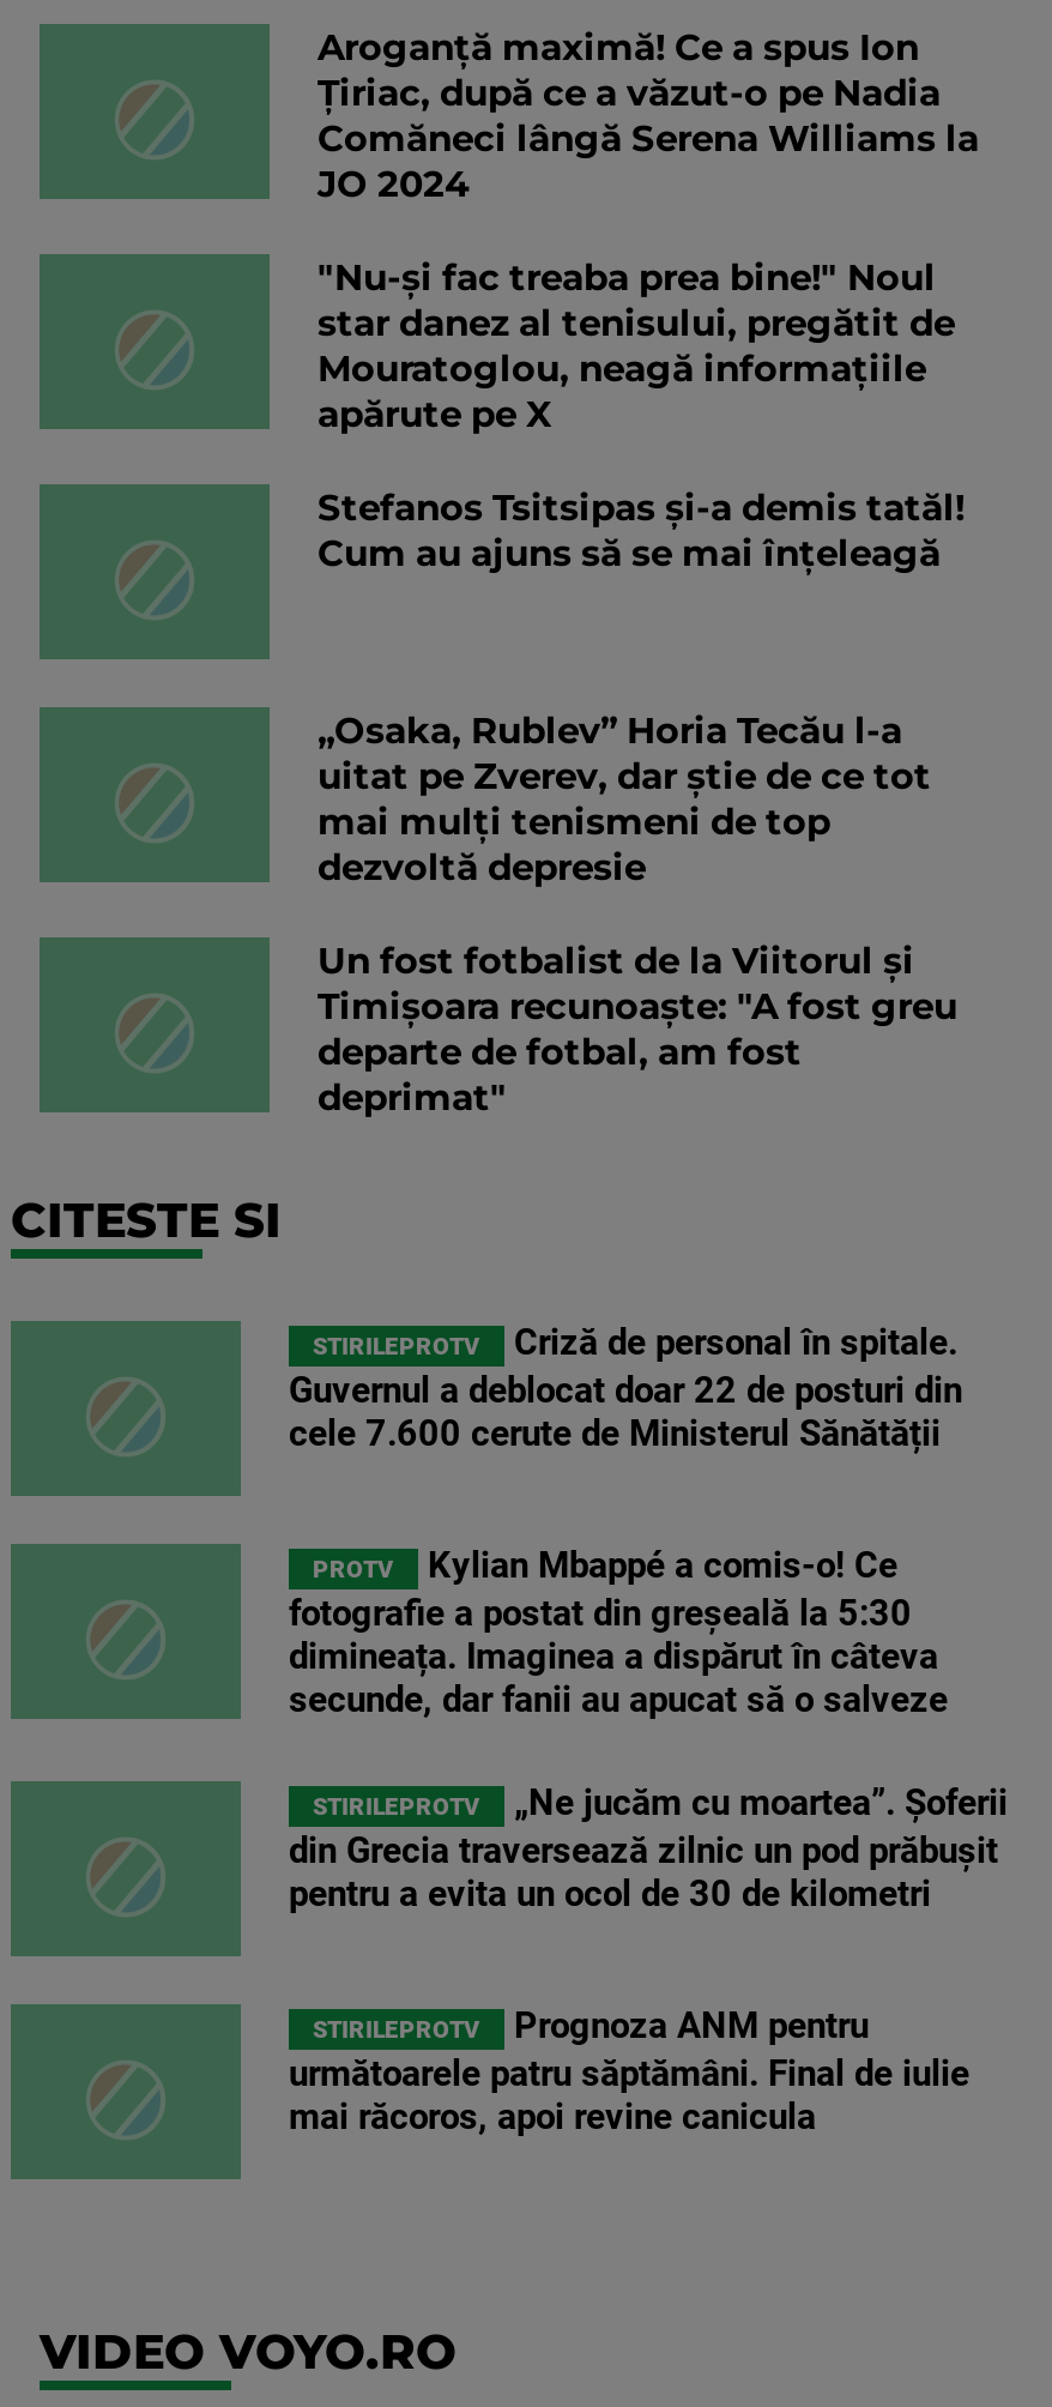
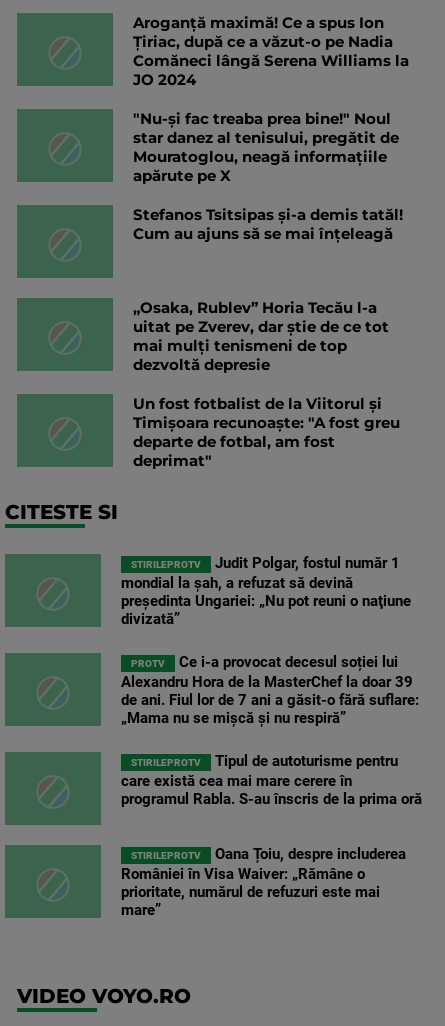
[289,1321,962,1455] Criză de personal în spitale. | Guvernul a deblocat doar 22 de posturi din | cele 7.600 cerute de Ministerul Sănătății -> [121,554,411,628] Judit Polgar, fostul număr 1 | mondial la şah, a refuzat să devină | preşedinta Ungariei: „Nu pot reuni o naţiune | divizată”
[289,1544,948,1721] Kylian Mbappé a comis-o! Ce | fotografie a postat din greșeală la 5:30 | dimineața. Imaginea a dispărut în câteva | secunde, dar fanii au apucat să o salveze -> [121,653,419,727] Ce i-a provocat decesul soției lui | Alexandru Hora de la MasterChef la doar 39 | de ani. Fiul lor de 7 ani a găsit-o fără suflare: | „Mama nu se mișcă și nu respiră”
[289,1781,1008,1916] „Ne jucăm cu moartea”. Șoferii | din Grecia traversează zilnic un pod prăbușit | pentru a evita un ocol de 30 de kilometri -> [121,752,422,808] Tipul de autoturisme pentru | care există cea mai mare cerere în | programul Rabla. S-au înscris de la prima oră
[289,2004,969,2138] Prognoza ANM pentru | următoarele patru săptămâni. Final de iulie | mai răcoros, apoi revine canicula -> [121,845,406,919] Oana Țoiu, despre includerea | României în Visa Waiver: „Rămâne o | prioritate, numărul de refuzuri este mai | mare”

